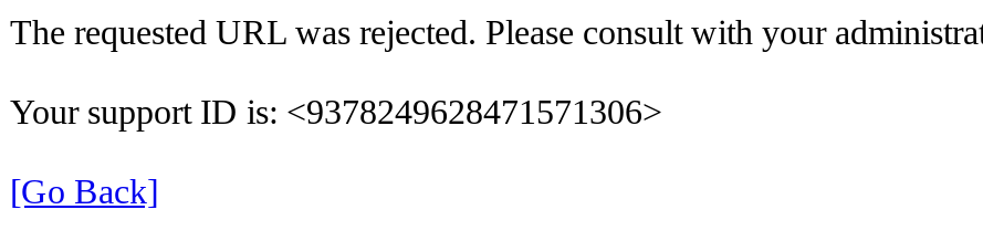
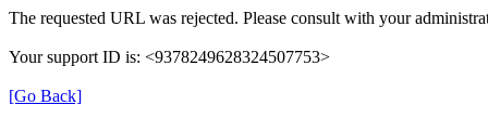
[10,93,662,130] Your support ID is: <9378249628471571306> -> [9,48,330,66] Your support ID is: <9378249628324507753>

